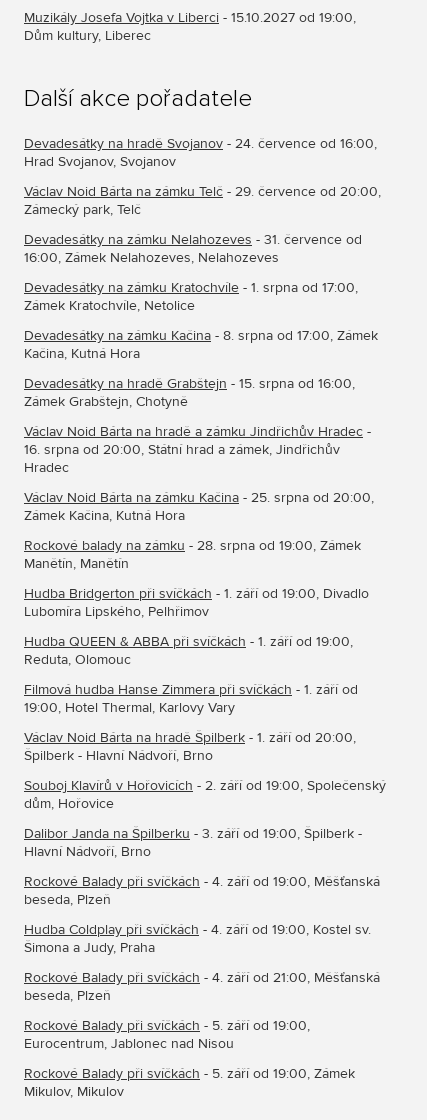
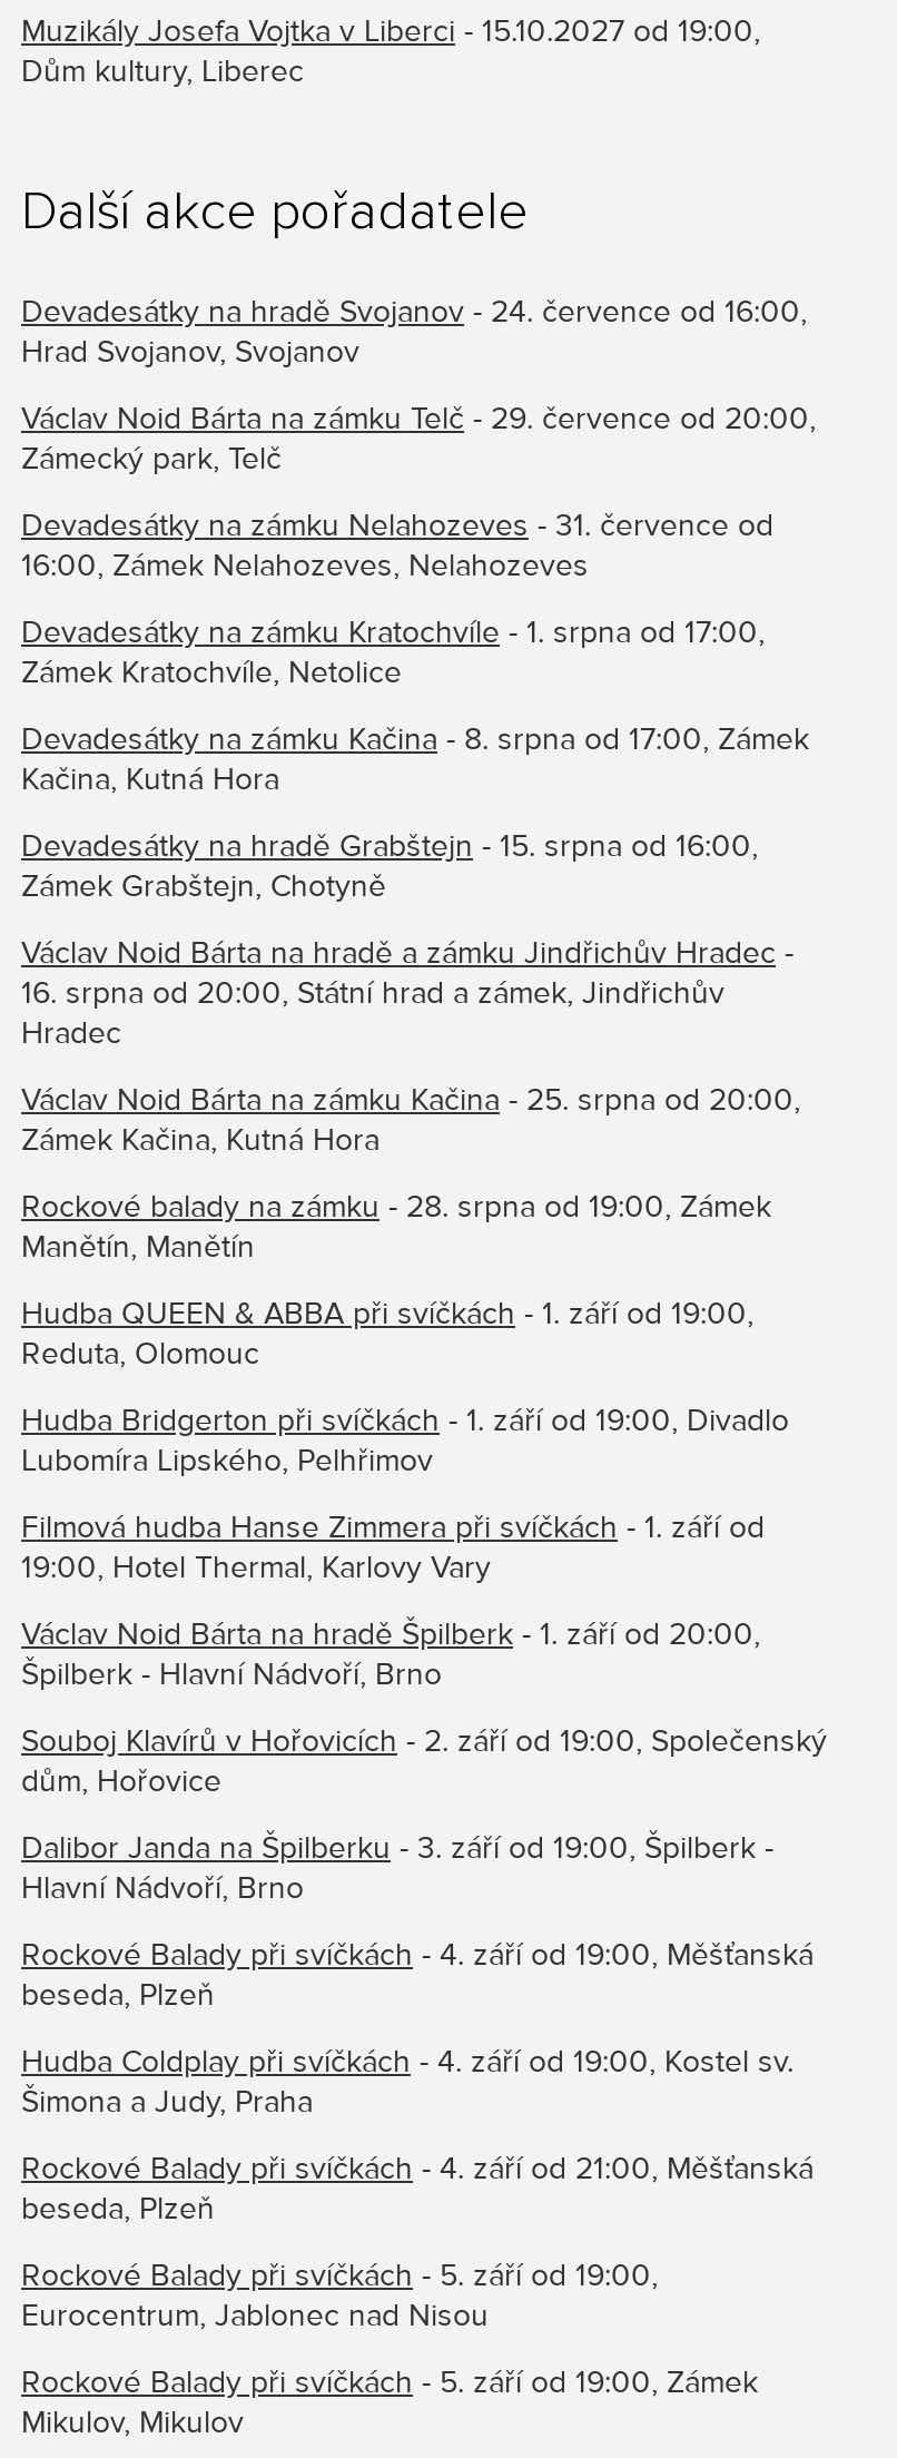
moved [24,585,369,620] -> [21,1402,789,1480]: Hudba Bridgerton při svíčkách - 1. září od 19:00, Divadlo | Lubomíra Lipského, Pelhřimov
moved [24,633,353,668] -> [21,1295,753,1373]: Hudba QUEEN & ABBA při svíčkách - 1. září od 19:00, | Reduta, Olomouc

